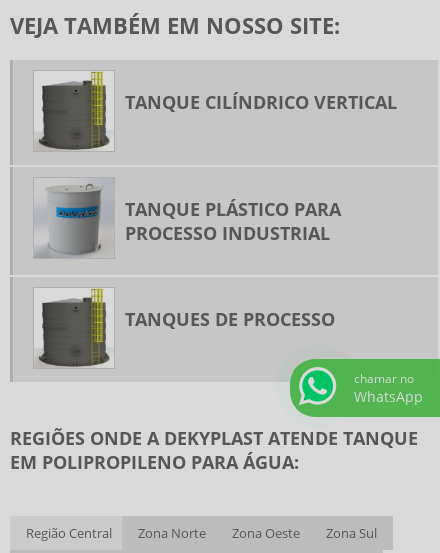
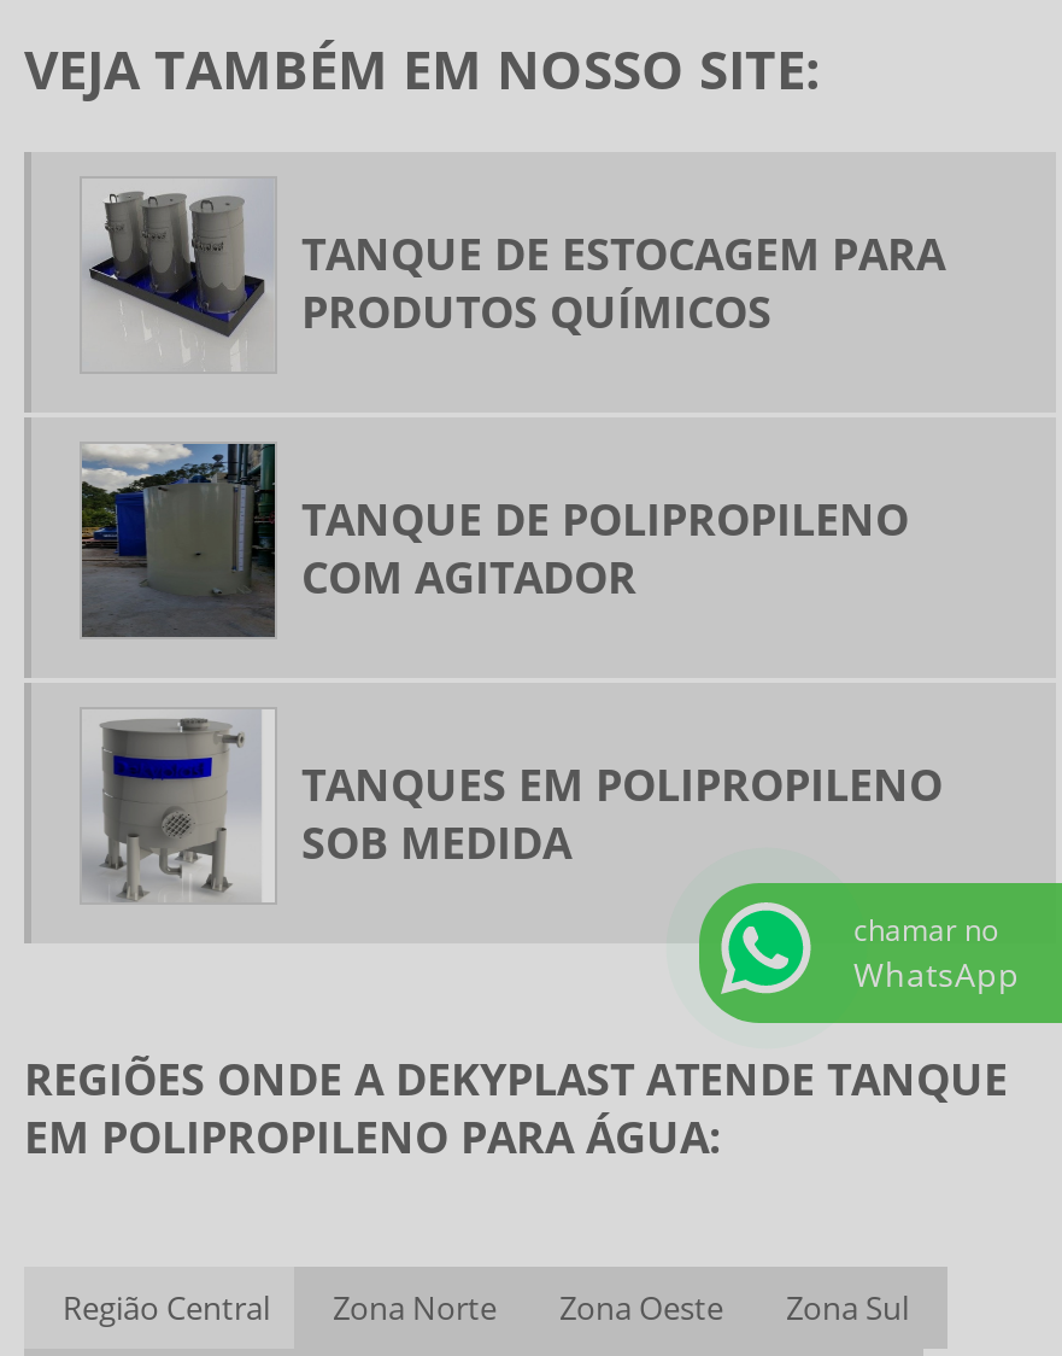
[34,71,397,151] [image] | TANQUE CILÍNDRICO VERTICAL -> [82,191,945,369] [image] | TANQUE DE ESTOCAGEM PARA | PRODUTOS QUÍMICOS
[34,181,341,258] [image] | TANQUE PLÁSTICO PARA | PROCESSO INDUSTRIAL -> [80,442,909,639] [image] | TANQUE DE POLIPROPILENO | COM AGITADOR
[34,288,335,367] [image] | TANQUES DE PROCESSO -> [82,714,943,898] [image] | TANQUES EM POLIPROPILENO | SOB MEDIDA

